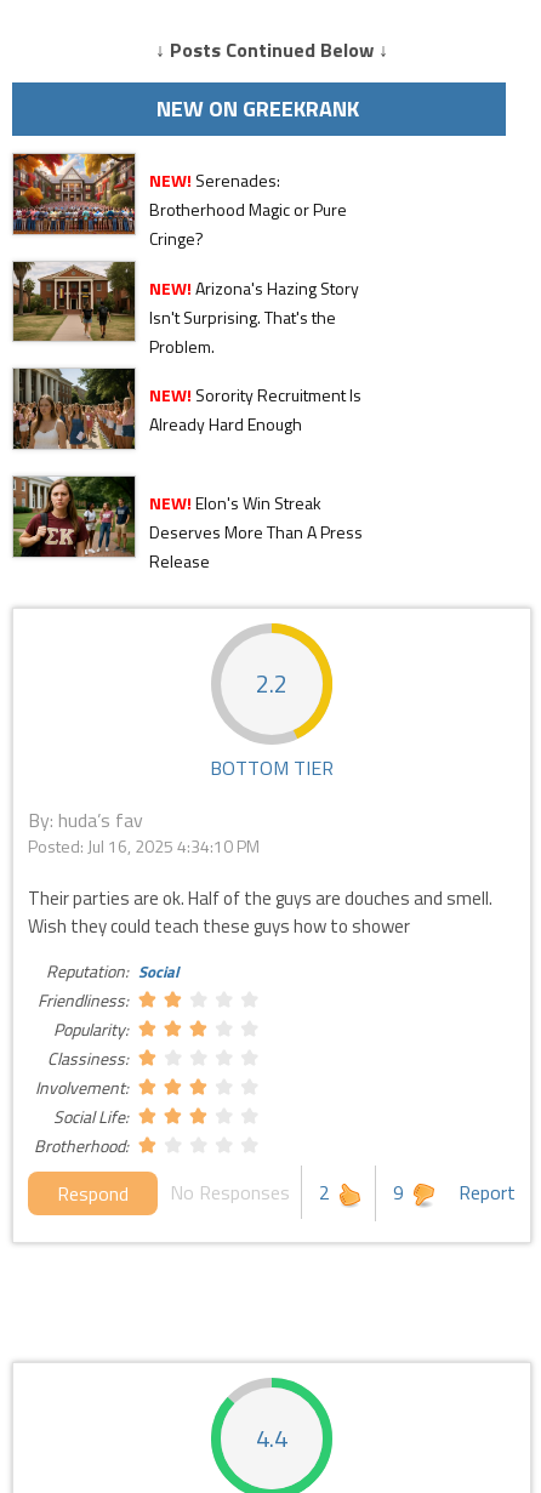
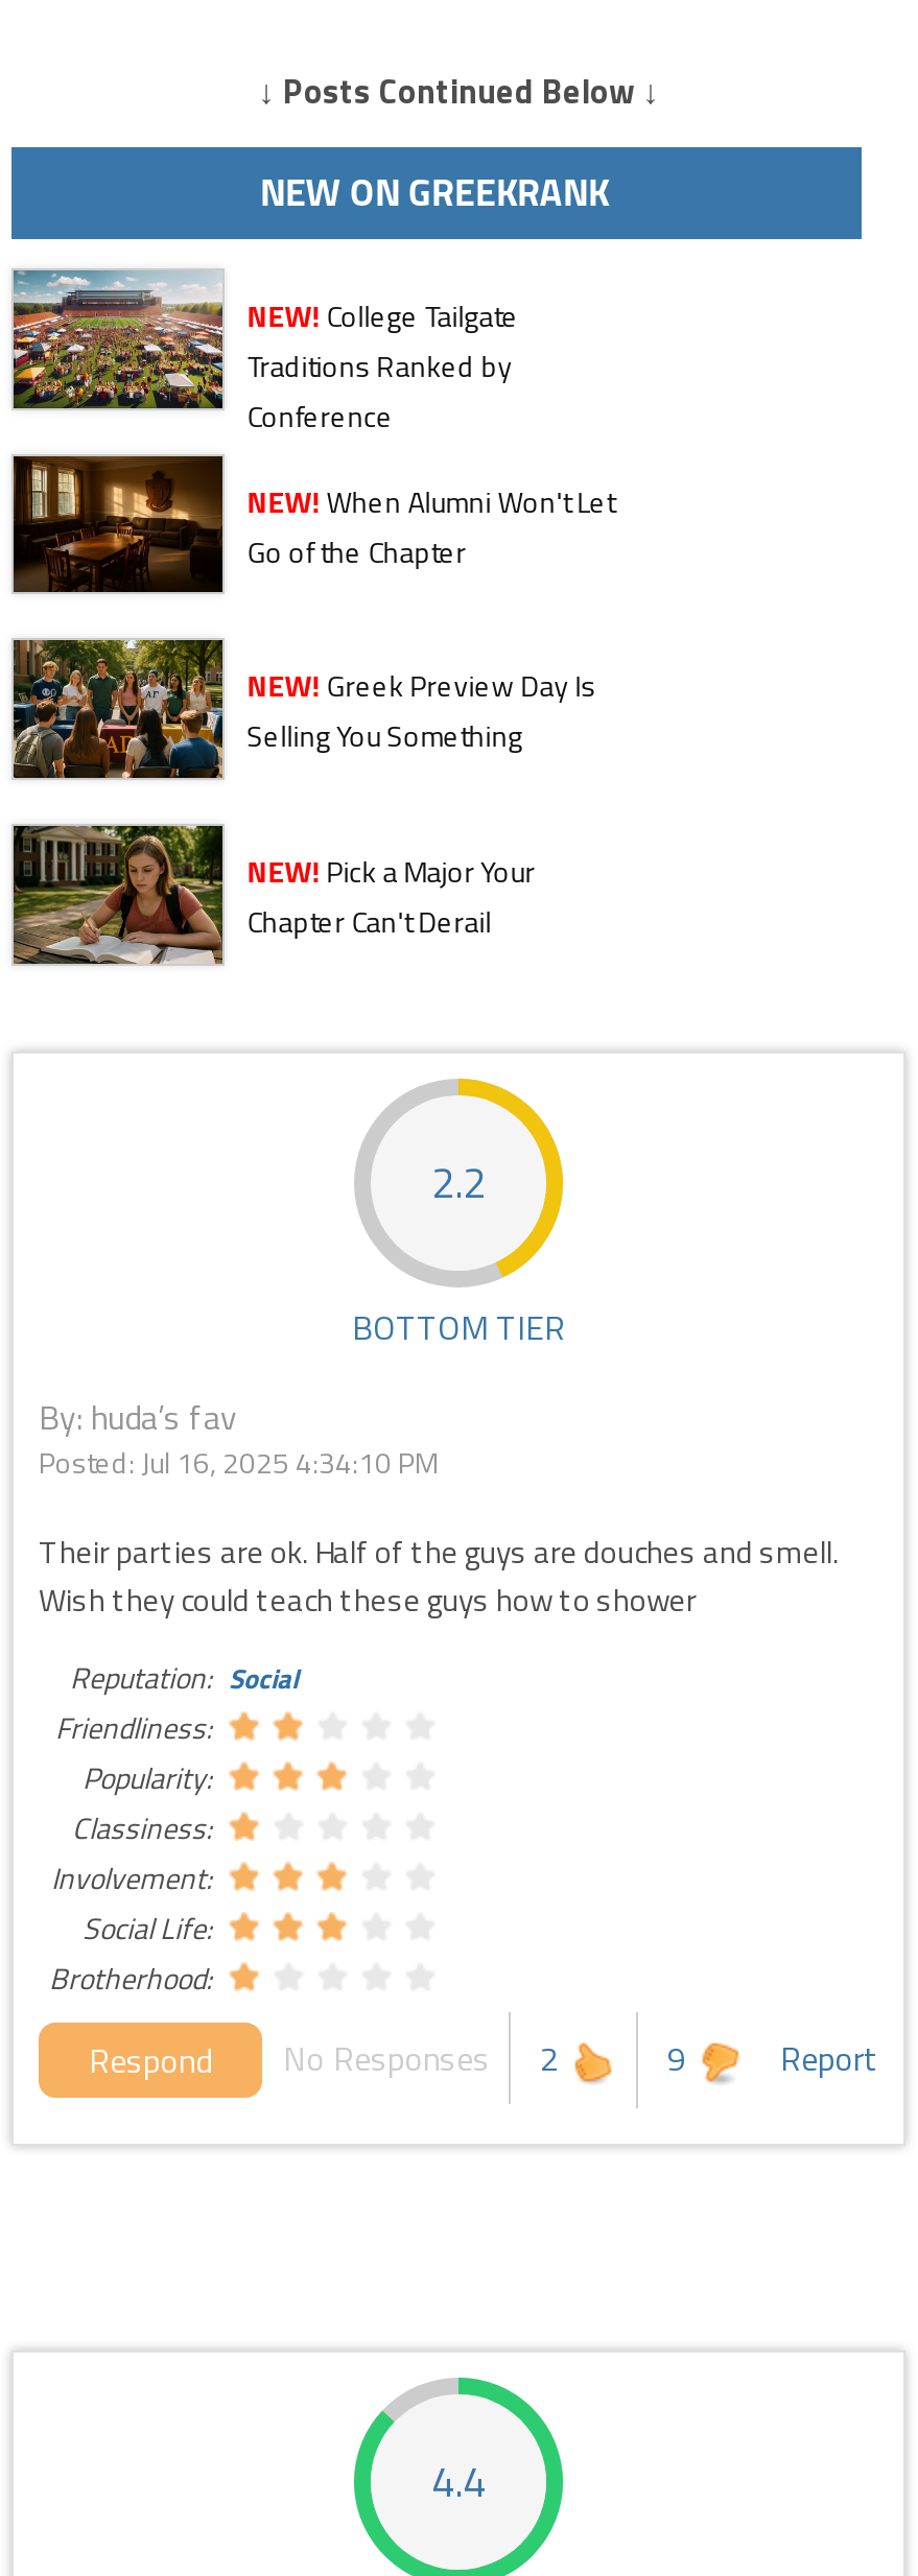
[12,153,347,251] [image] | NEW! Serenades: | Brotherhood Magic or Pure | Cringe? -> [11,268,518,438] [image] | NEW! College Tailgate | Traditions Ranked by | Conference
[12,261,359,359] [image] | NEW! Arizona's Hazing Story | Isn't Surprising. That's the | Problem. -> [11,454,615,594] [image] | NEW! When Alumni Won't Let | Go of the Chapter
[12,367,361,450] [image] | NEW! Sorority Recruitment Is | Already Hard Enough -> [11,638,596,780] [image] | NEW! Greek Preview Day Is | Selling You Something
[12,475,362,574] [image] | NEW! Elon's Win Streak | Deserves More Than A Press | Release -> [11,824,535,964] [image] | NEW! Pick a Major Your | Chapter Can't Derail

